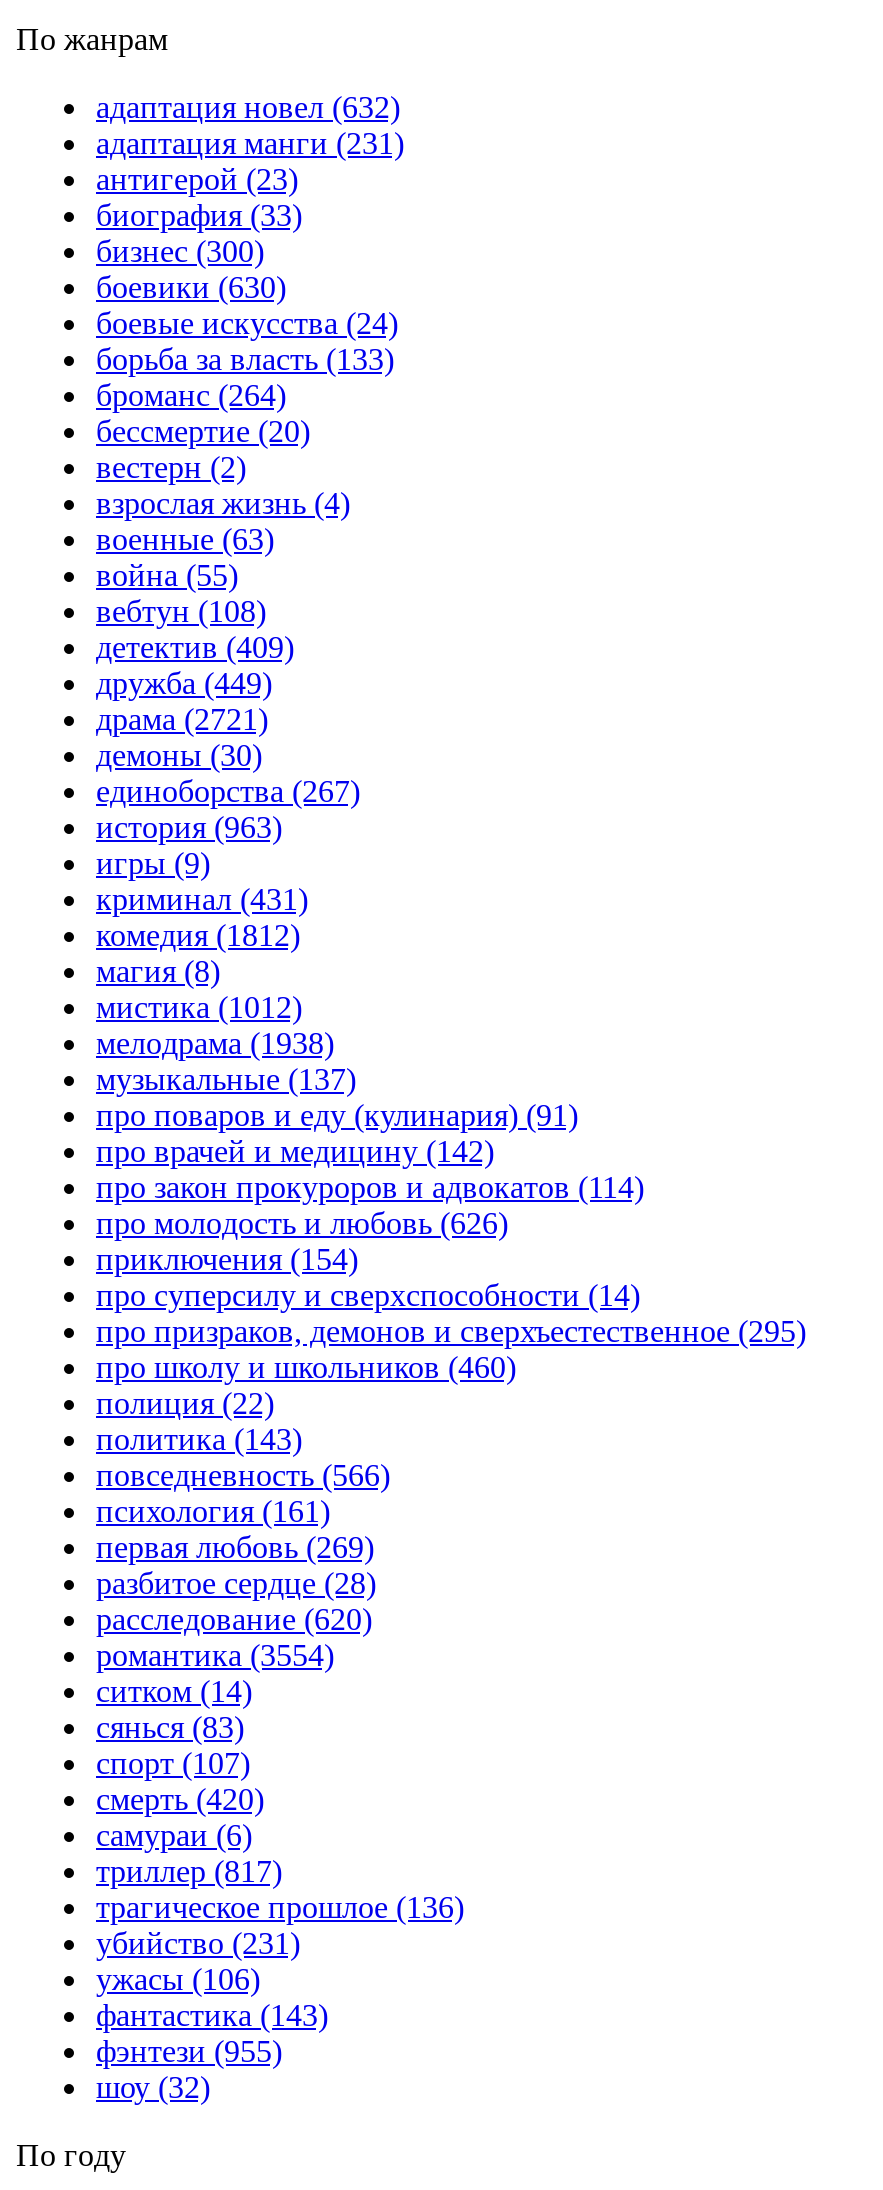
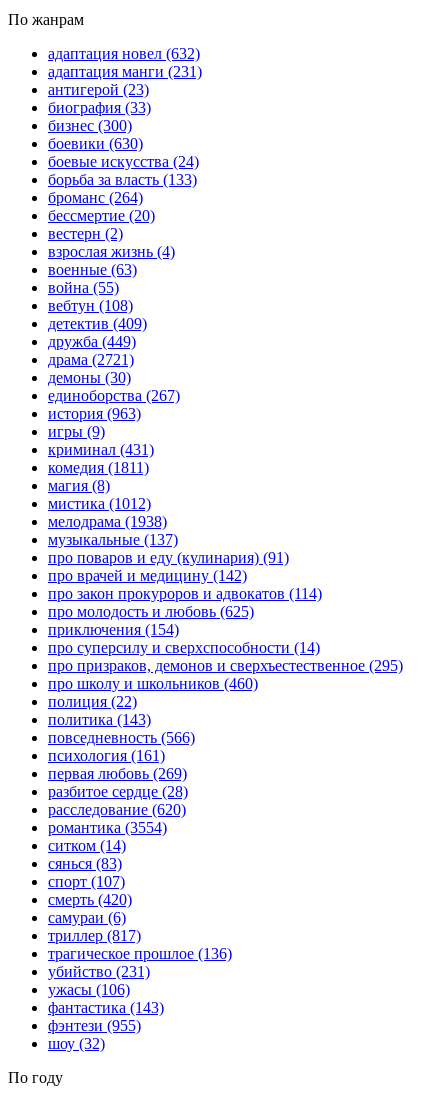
[96,918,300,952] комедия (1812) -> [48,459,149,476] комедия (1811)
[96,1206,508,1240] про молодость и любовь (626) -> [48,603,254,620] про молодость и любовь (625)

